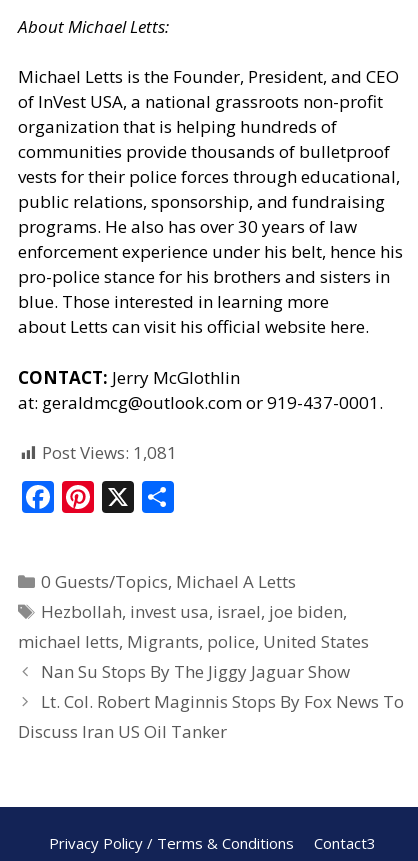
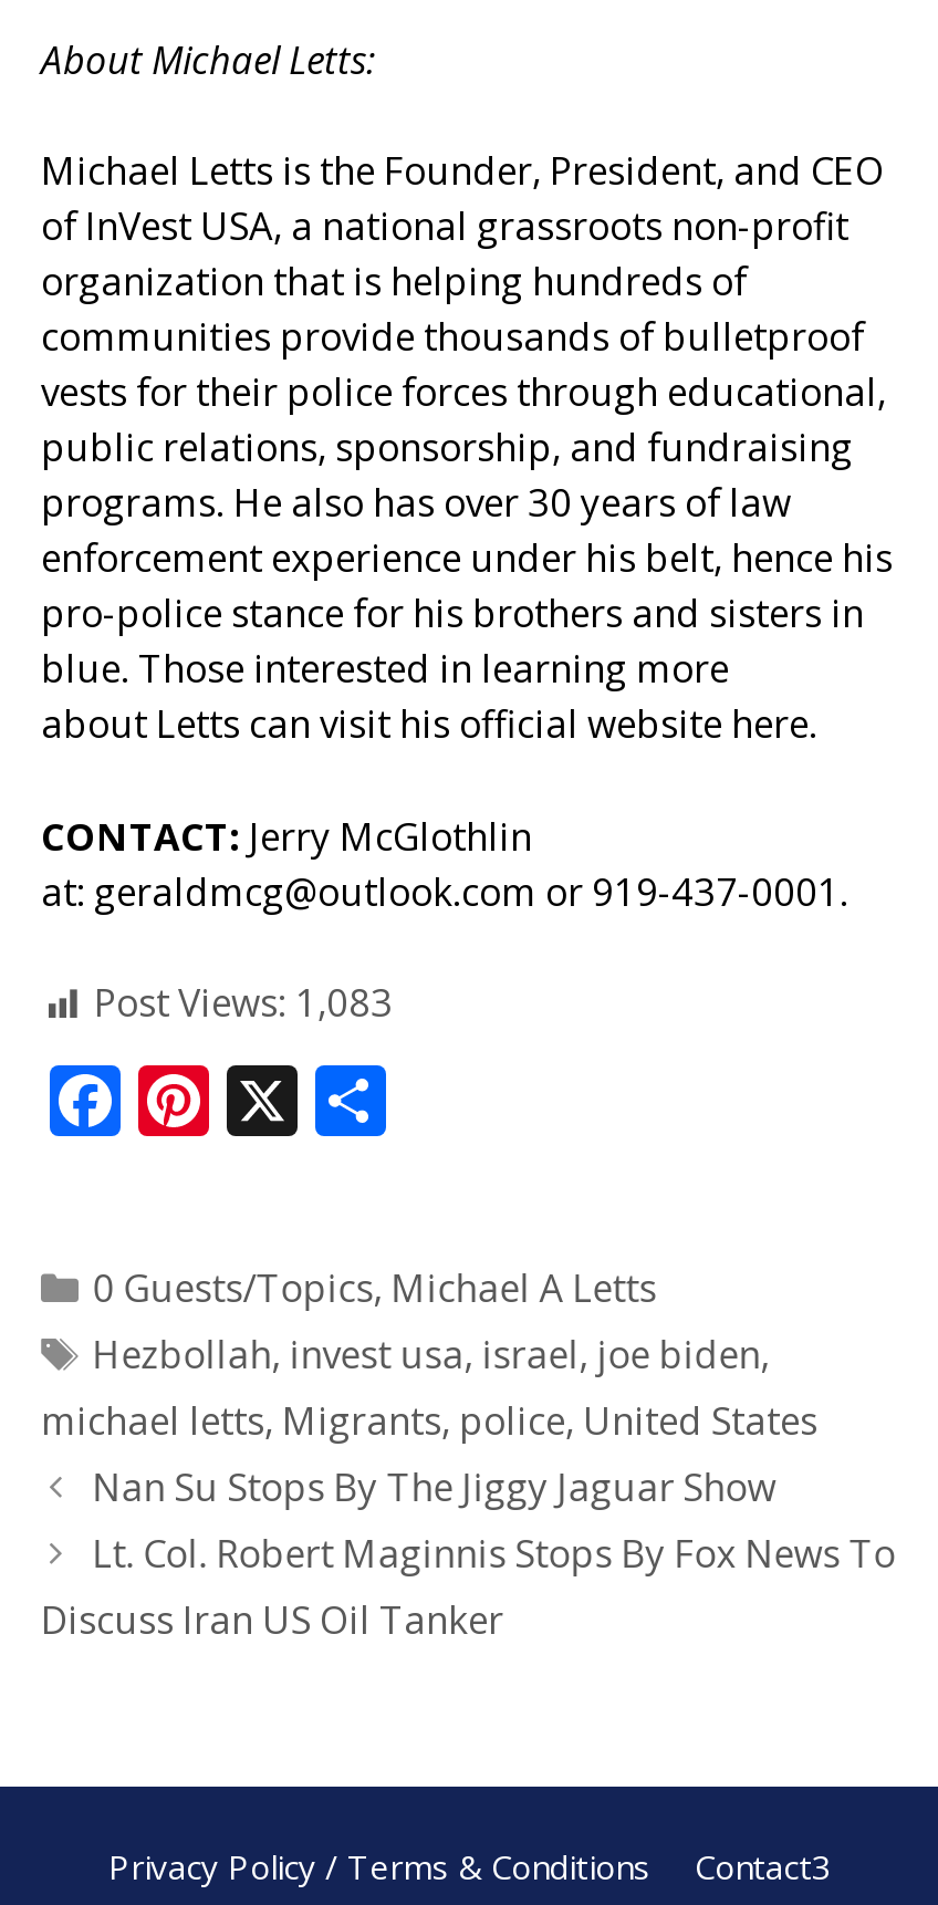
[42,441,177,464] Post Views: 1,081 -> [94,977,393,1028] Post Views: 1,083

